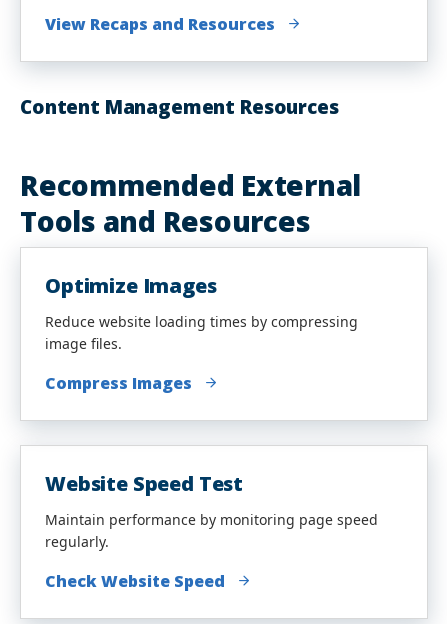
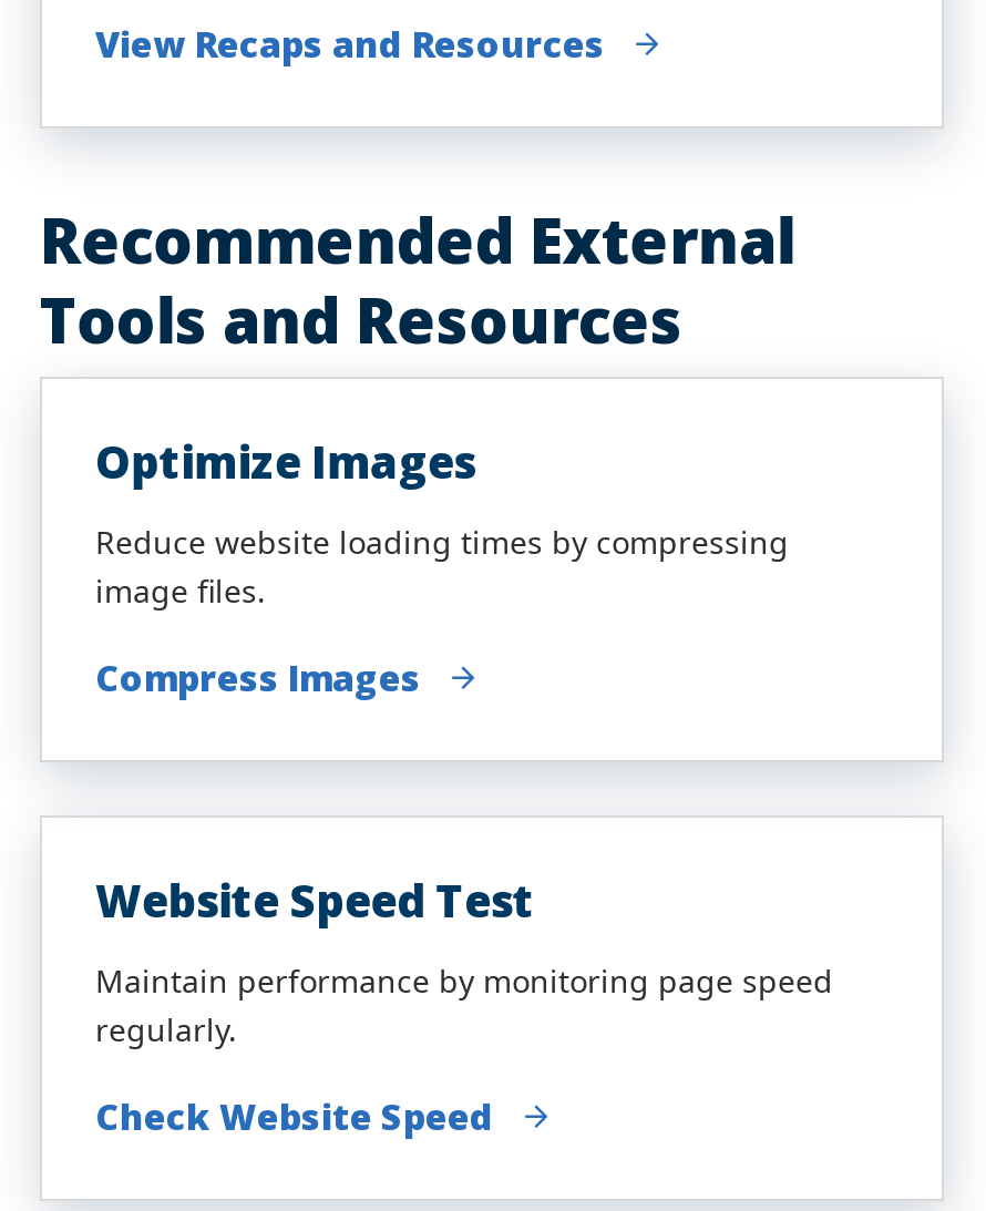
[20,94,339,120] Content Management Resources -> none

